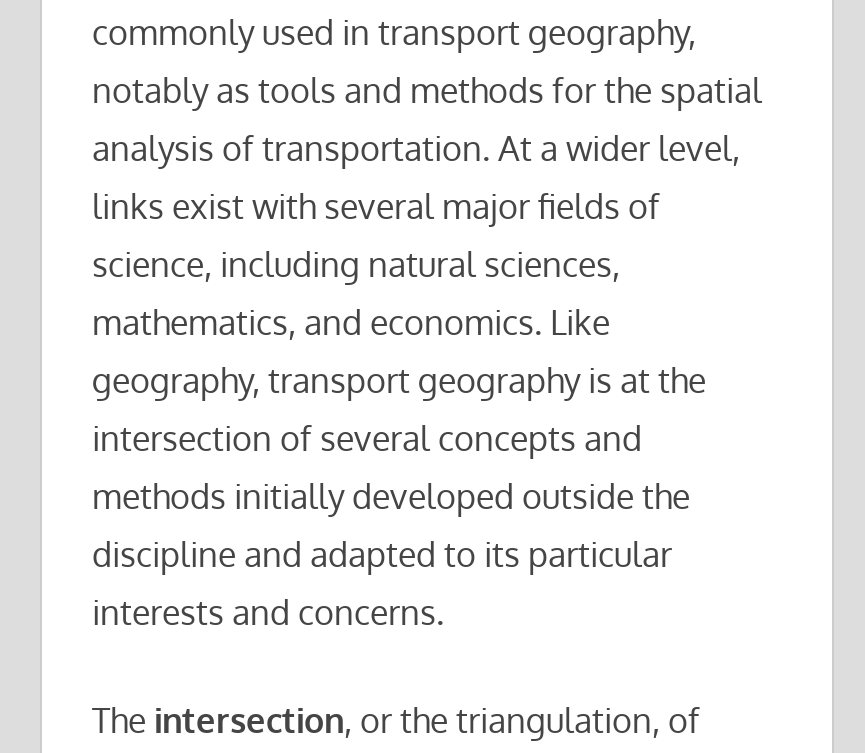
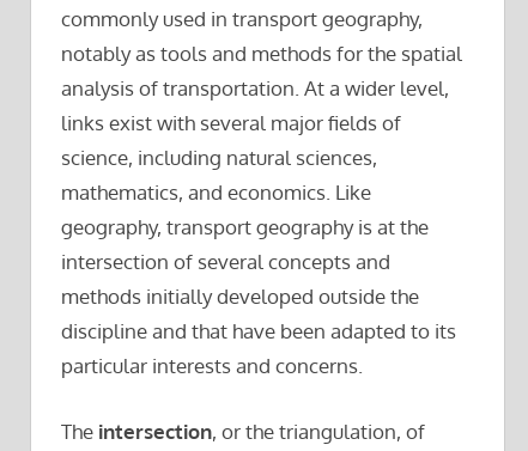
[92,532,672,632] discipline and adapted to its particular | interests and concerns. -> [61,318,456,378] discipline and that have been adapted to its | particular interests and concerns.

